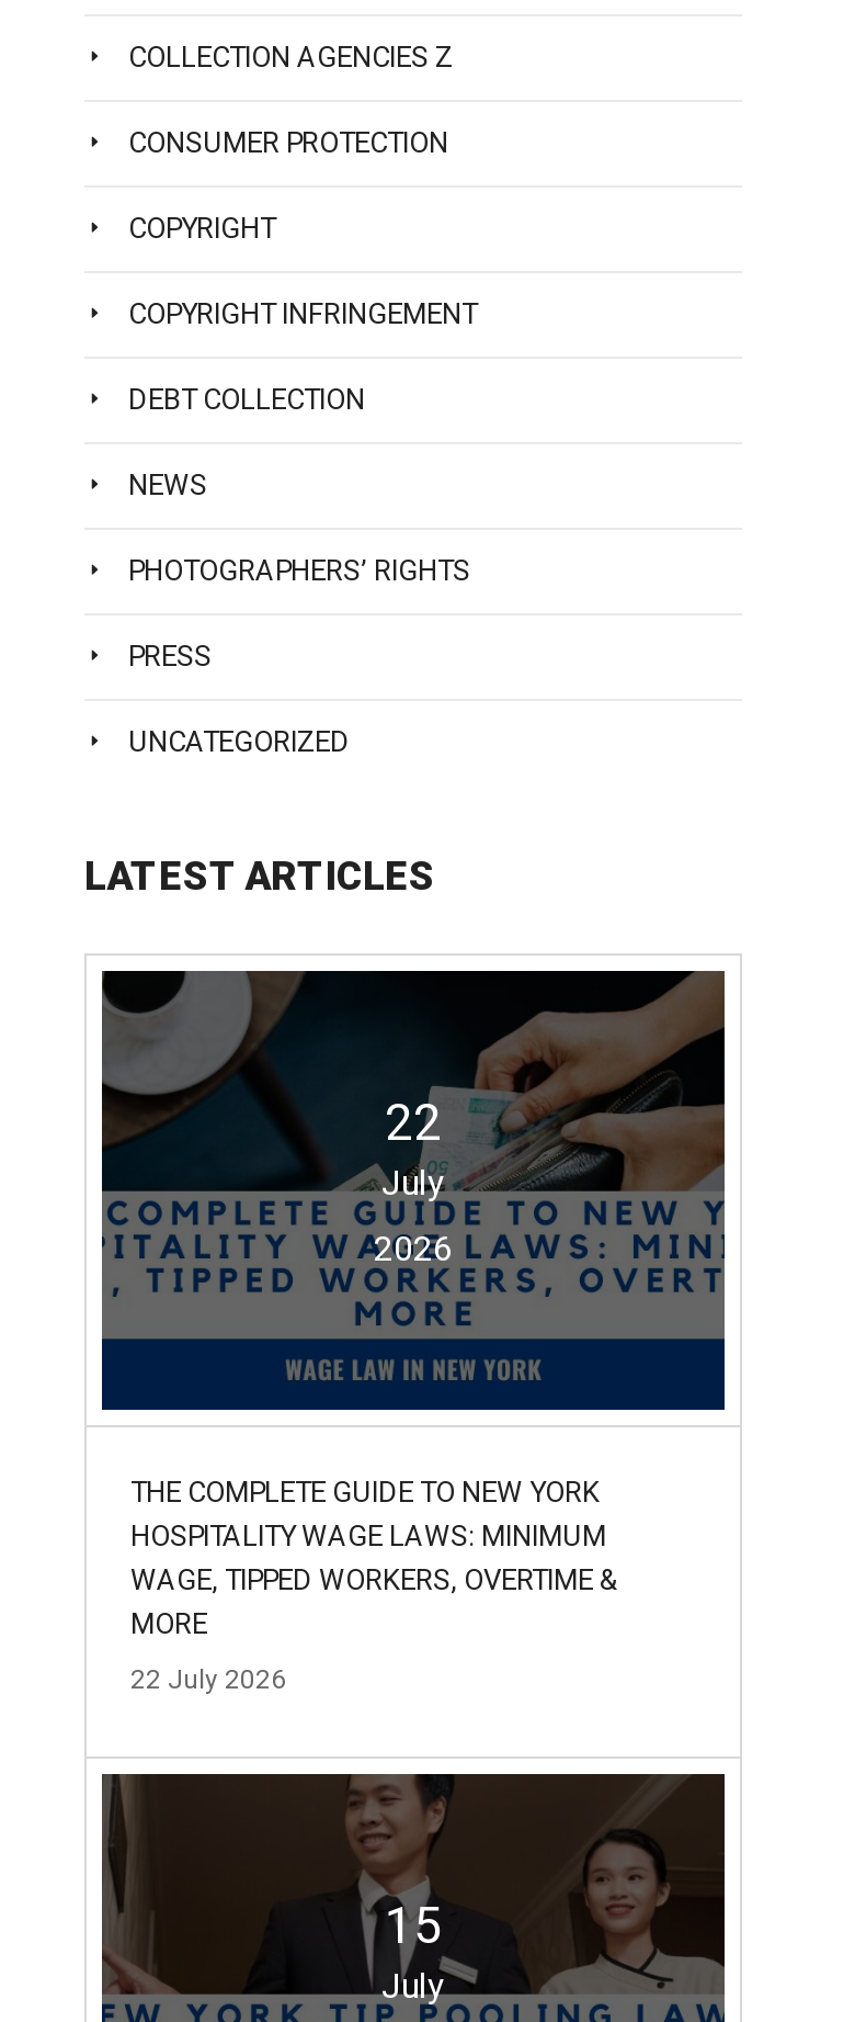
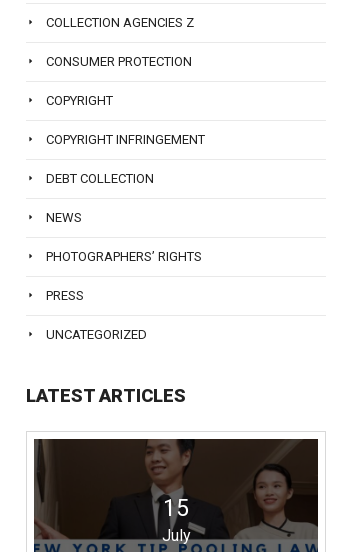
[102,971,725,1412] [image] | 22 | July | 2026 -> none
[130,1476,619,1695] THE COMPLETE GUIDE TO NEW YORK | HOSPITALITY WAGE LAWS: MINIMUM | WAGE, TIPPED WORKERS, OVERTIME & | MORE | 22 July 2026 -> none

